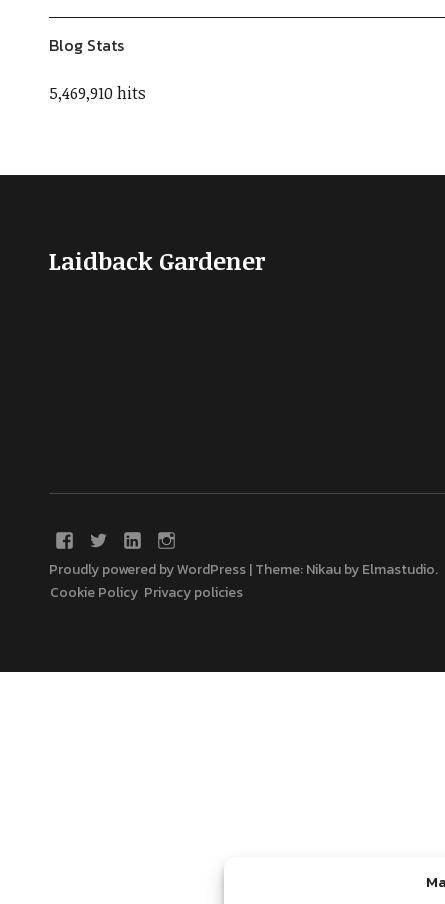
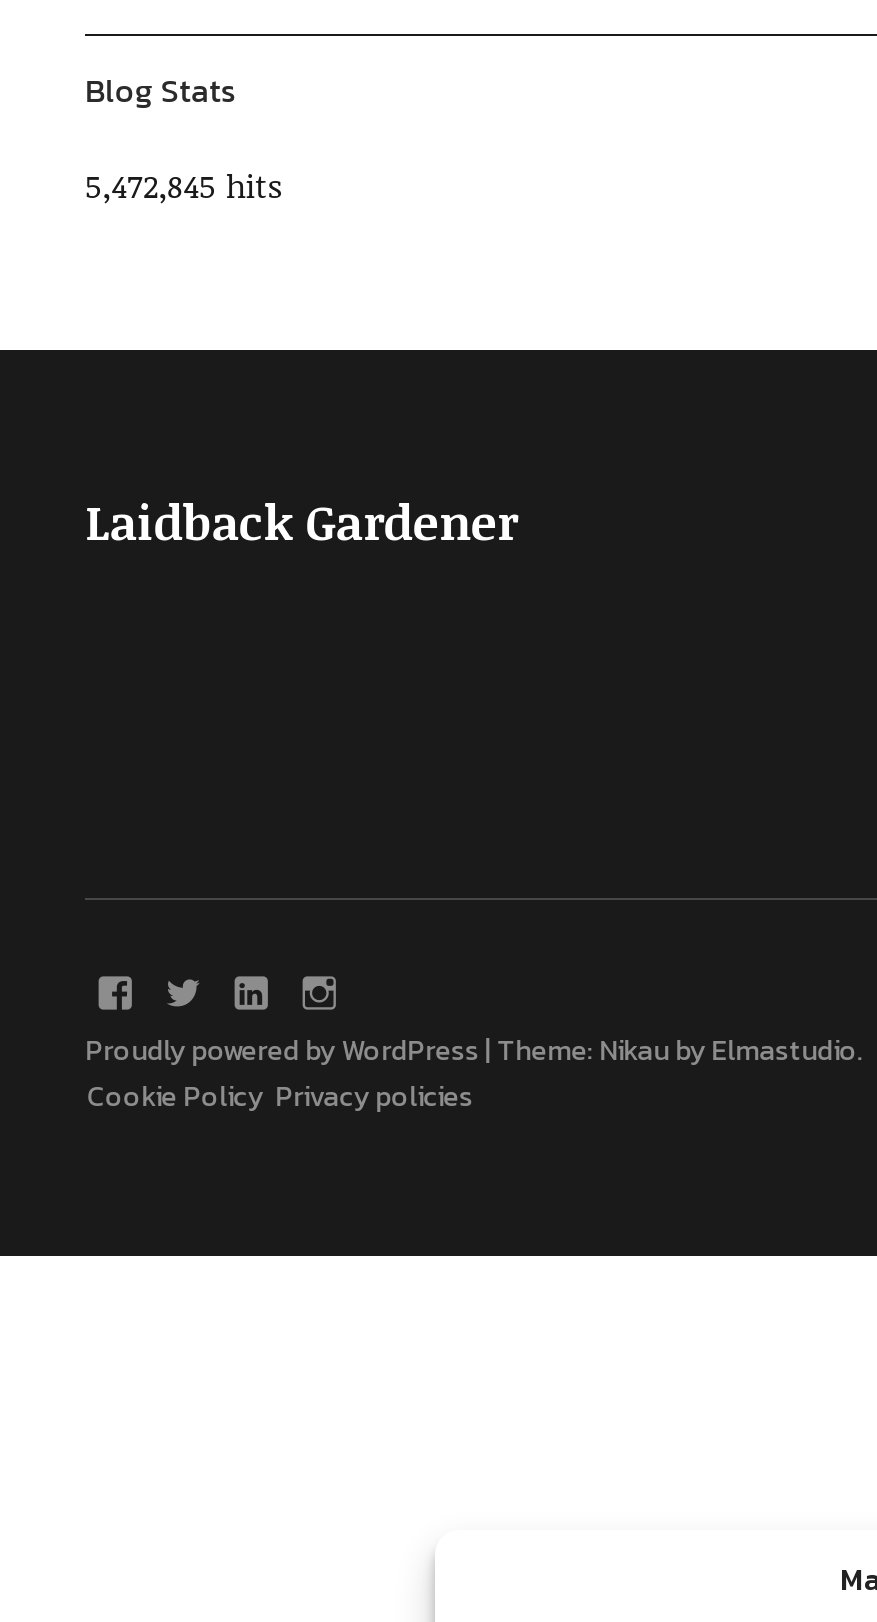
[49,82,146,104] 5,469,910 hits -> [85,164,283,208] 5,472,845 hits

